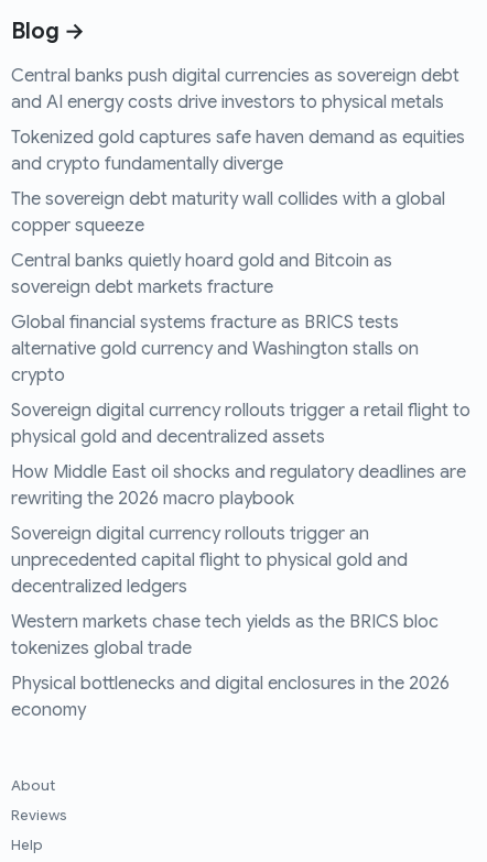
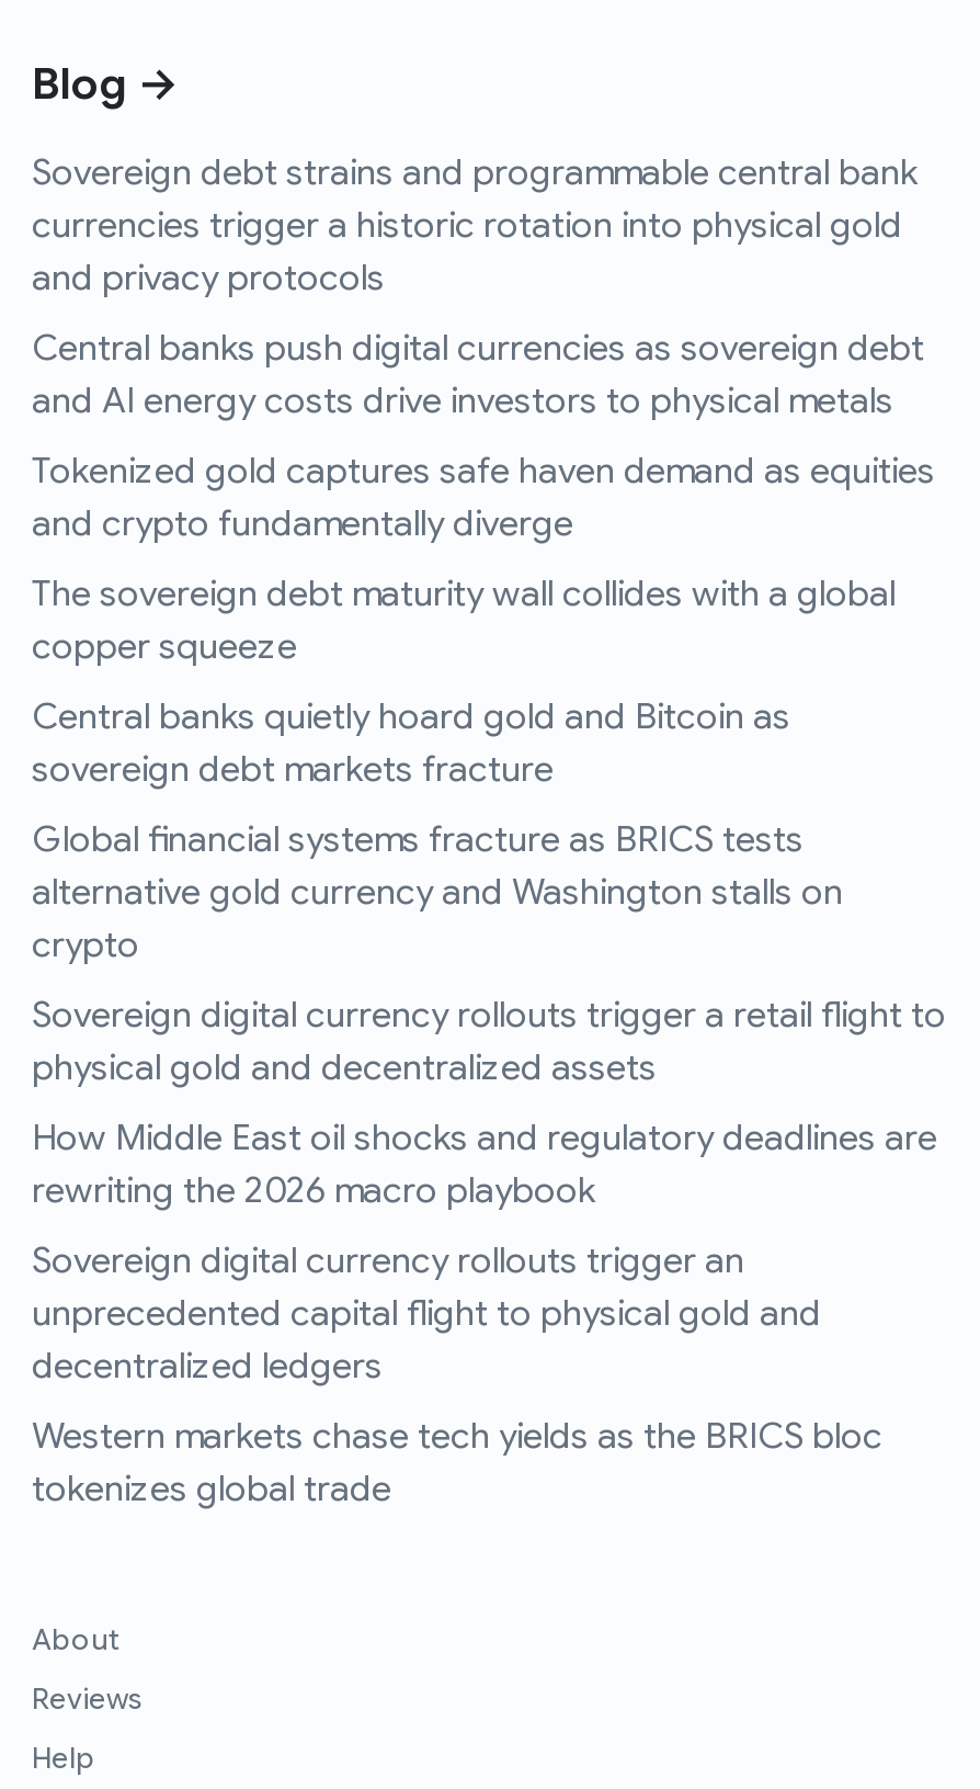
none -> [32,152,918,301] Sovereign debt strains and programmable central bank | currencies trigger a historic rotation into physical gold | and privacy protocols
moved [11,65,470,660] -> [32,328,946,1512]: Central banks push digital currencies as sovereign debt | and AI energy costs drive investors to physical metals | Tokenized gold captures safe haven demand as equities | ... | Western markets chase tech yields as the BRICS bloc | tokenizes global trade
[11,673,450,721] Physical bottlenecks and digital enclosures in the 2026 | economy -> none

